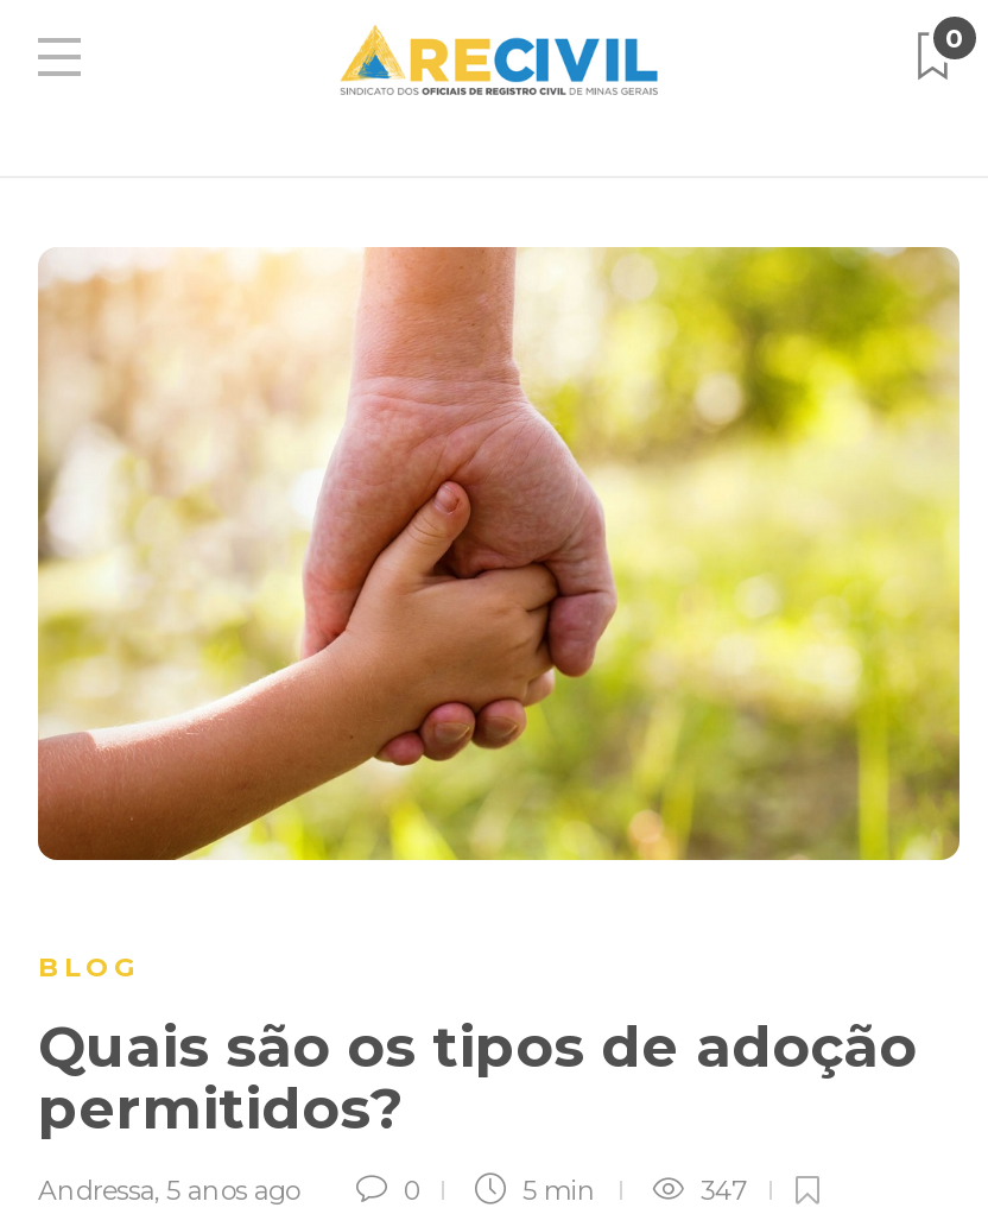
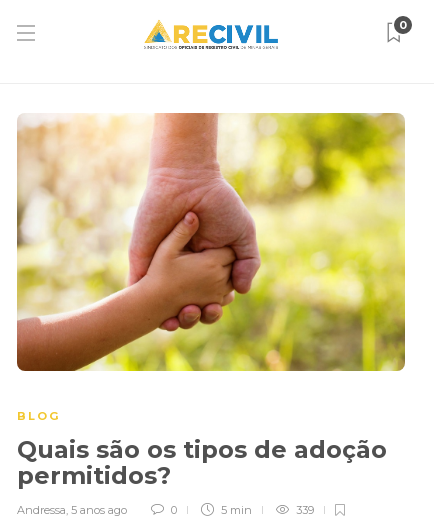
[693,1175,746,1208] 347 -> [293,503,314,517] 339

